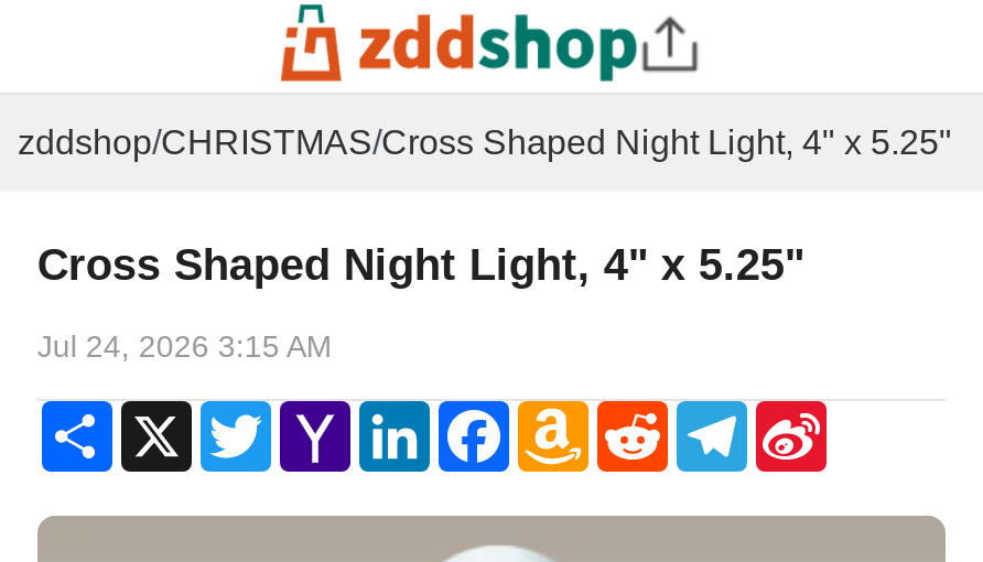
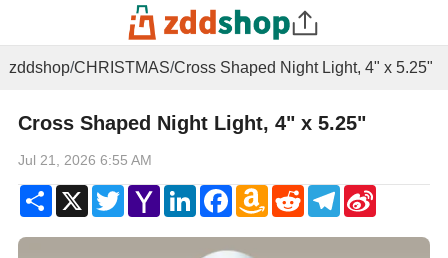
[37,328,333,364] Jul 24, 2026 3:15 AM -> [18,152,152,168] Jul 21, 2026 6:55 AM

